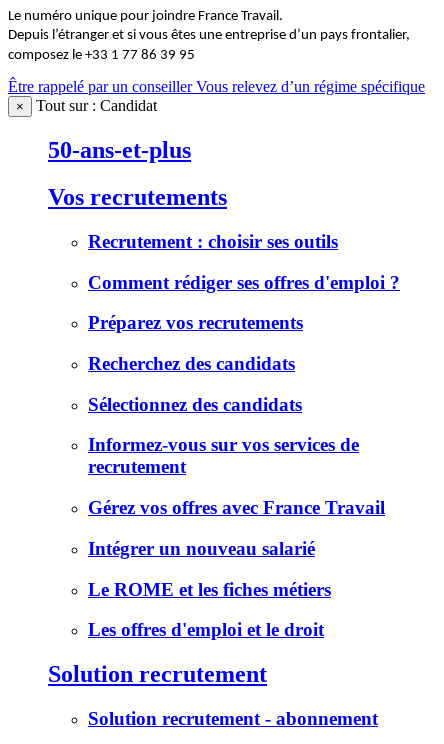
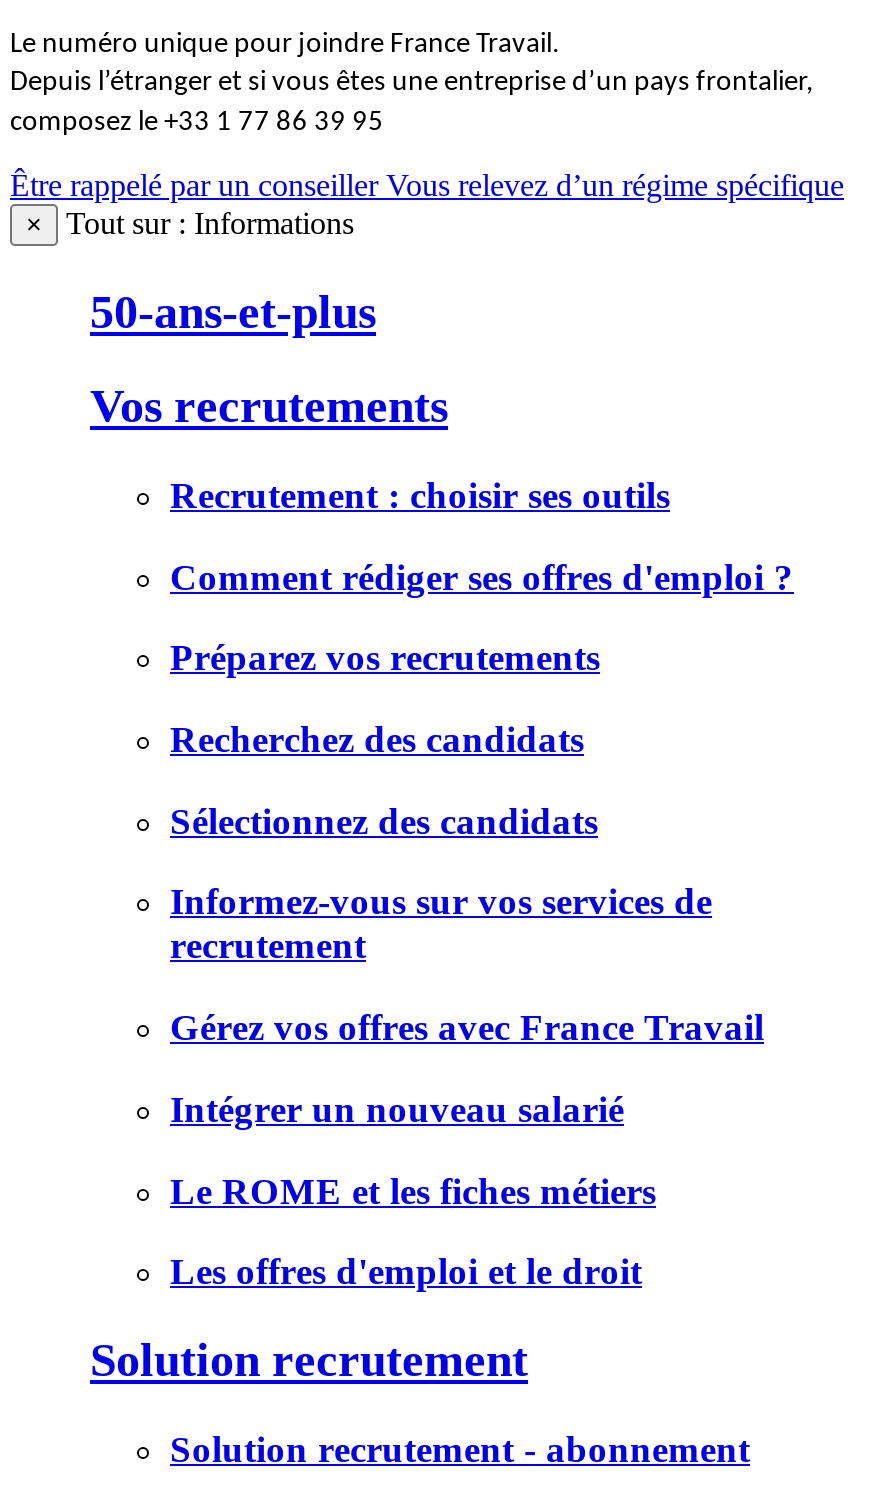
[36,97,157,114] Tout sur : Candidat -> [66,206,354,240] Tout sur : Informations

